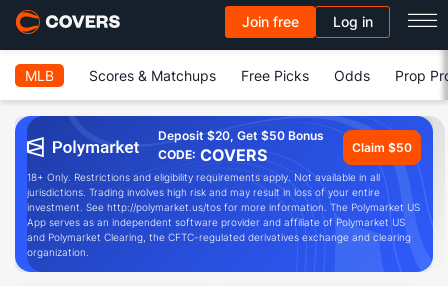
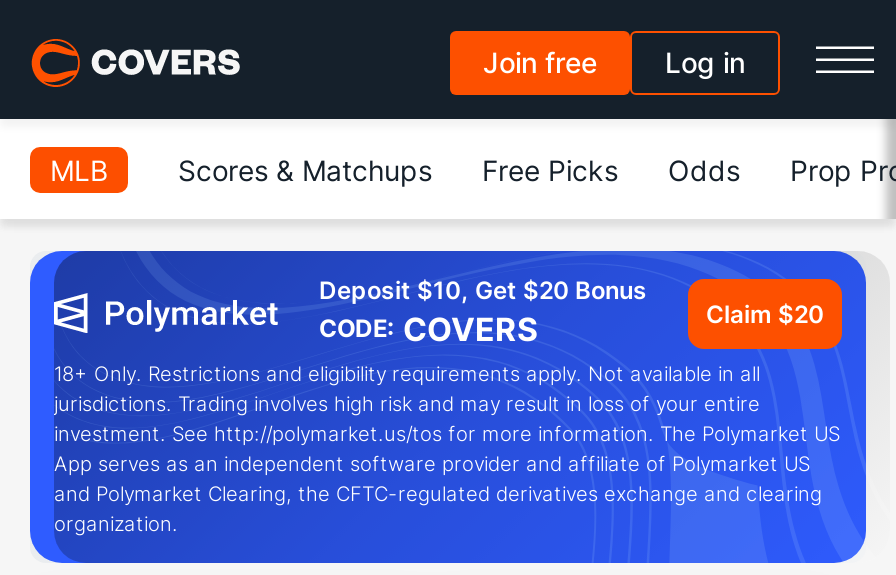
[158,128,324,143] Deposit $20, Get $50 Bonus -> [319,275,647,305] Deposit $10, Get $20 Bonus
[352,139,412,154] Claim $50 -> [706,298,824,328] Claim $20

